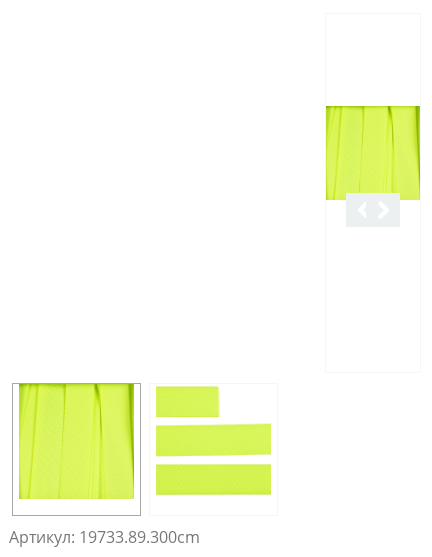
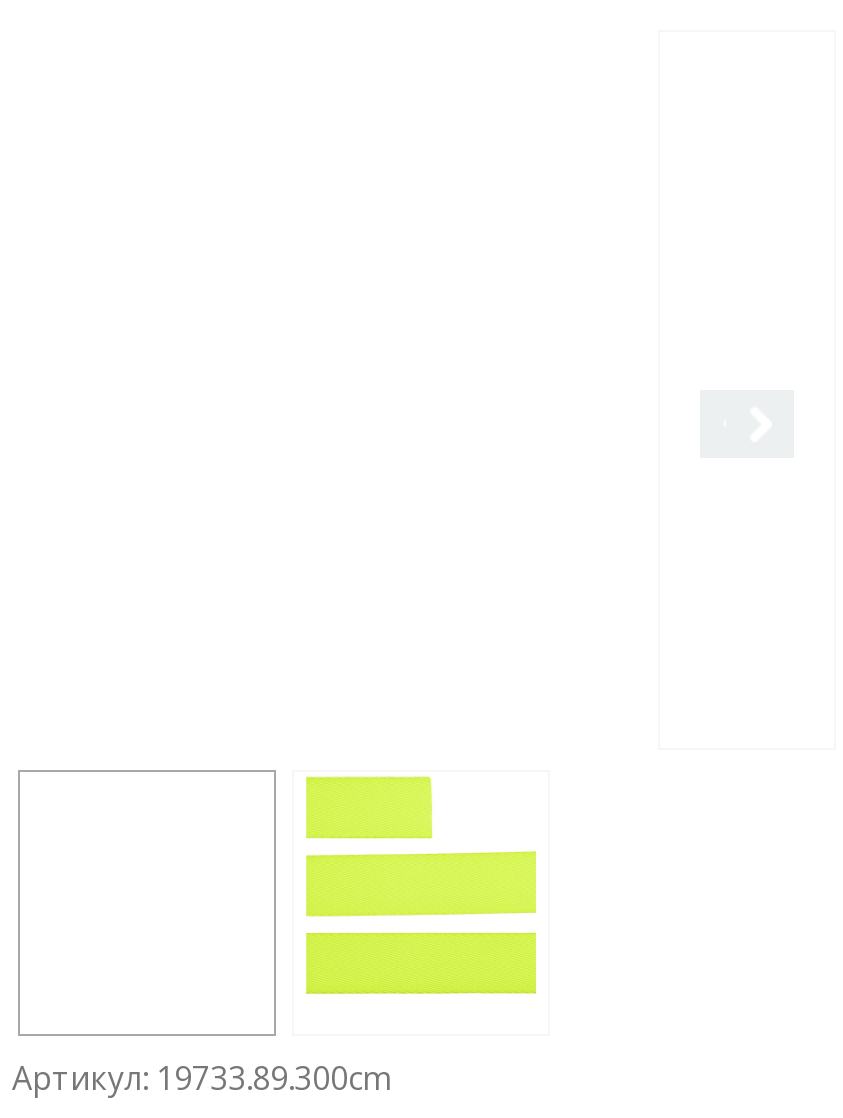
[325,105,421,201] [image] -> none
[18,383,135,500] [image] -> none

